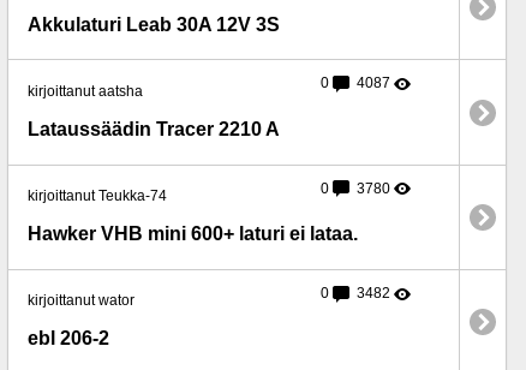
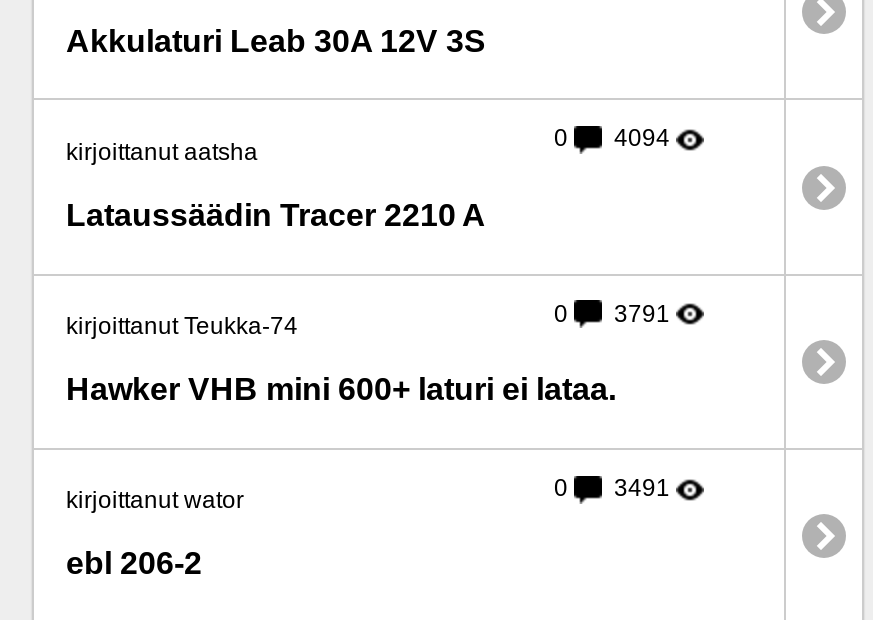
[321,75,394,92] 0 4087 -> [554,125,676,153] 0 4094
[349,180,394,197] 3780 -> [602,299,676,327] 3791
[321,284,394,301] 0 3482 -> [554,473,676,501] 0 3491

